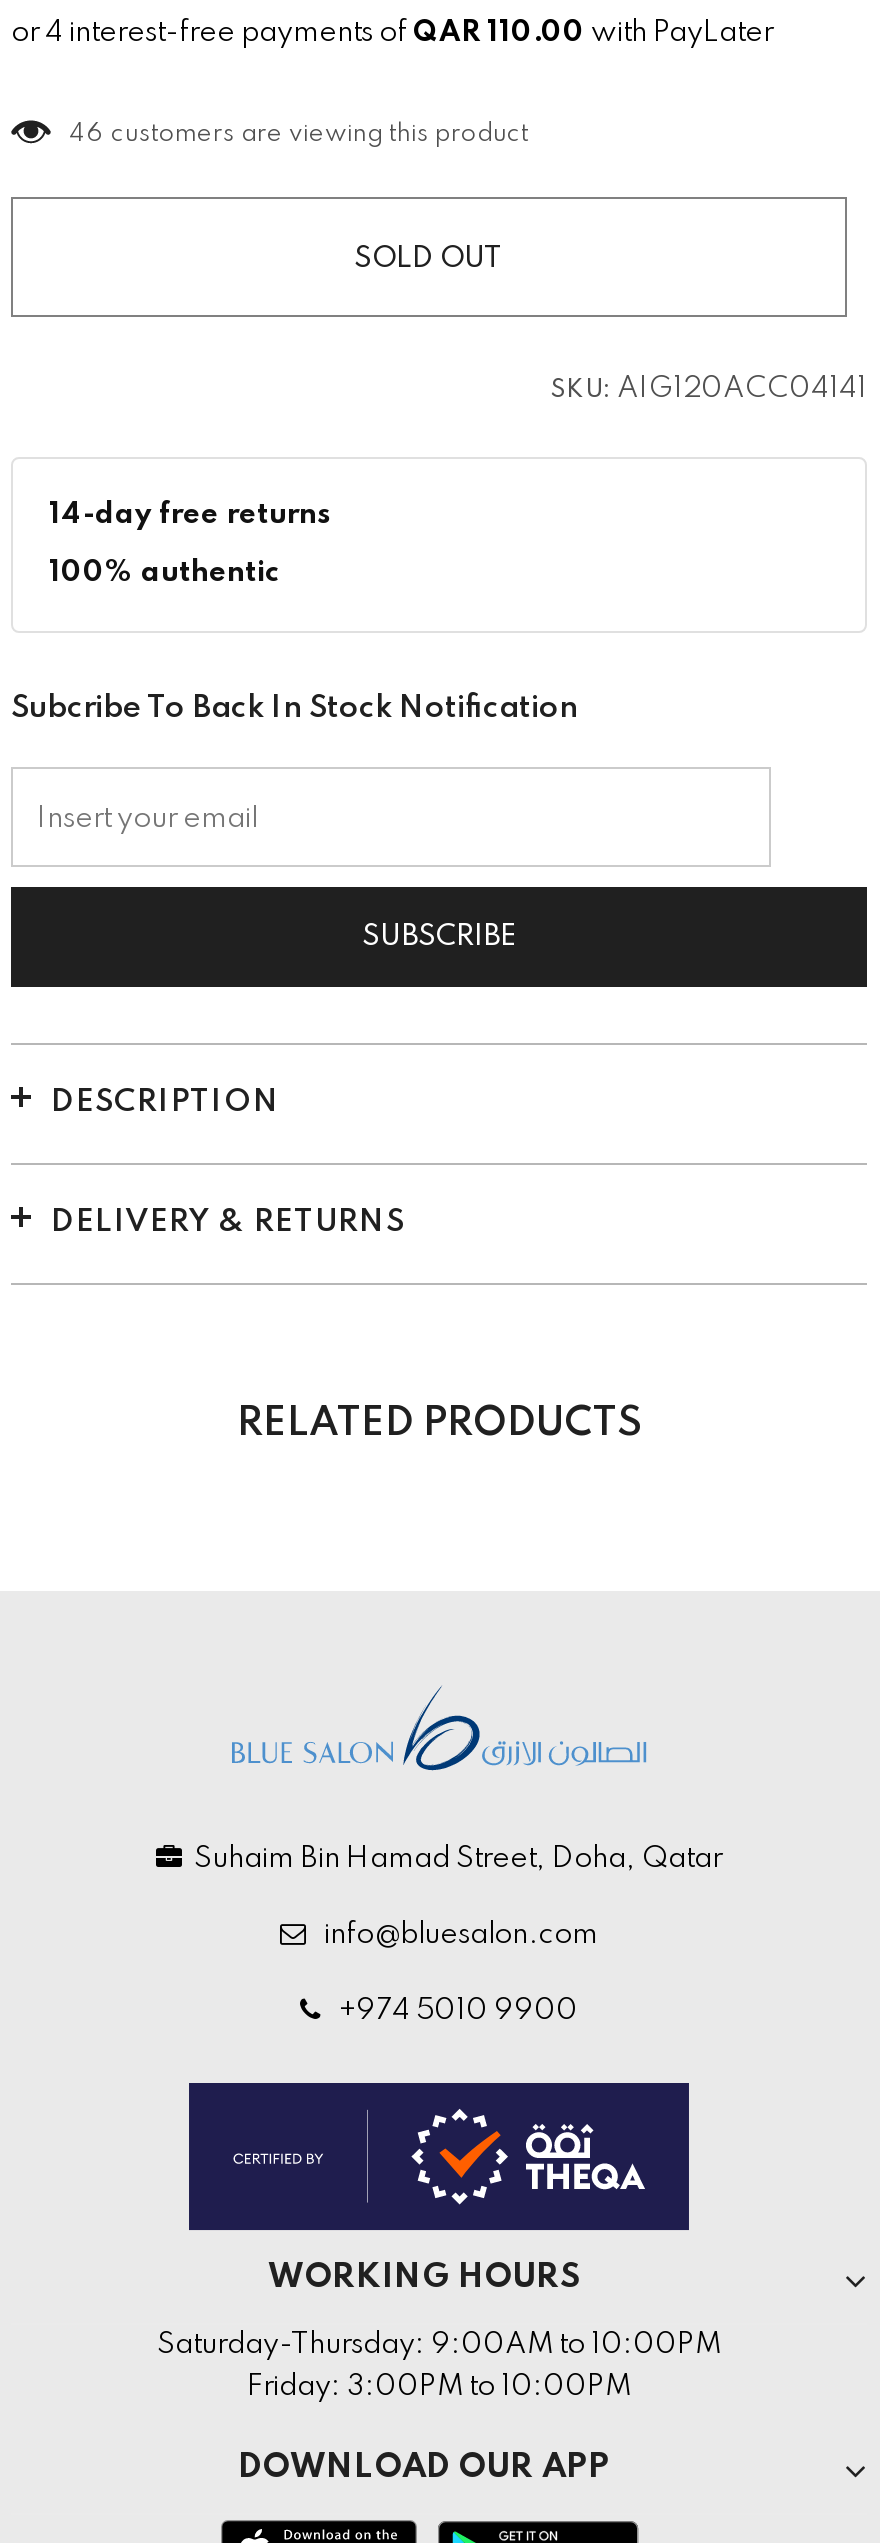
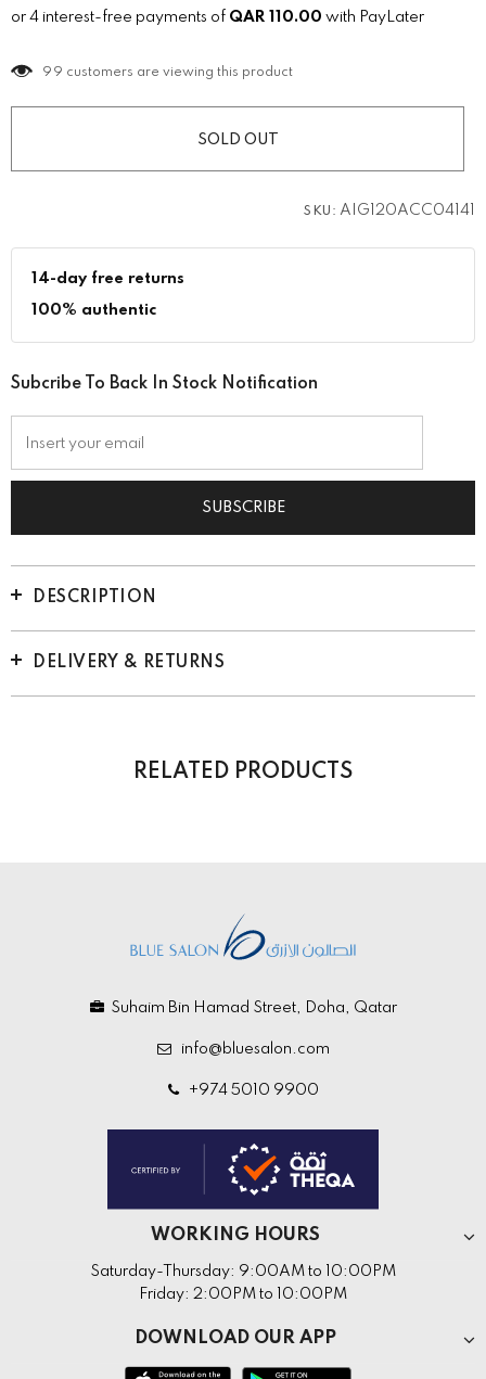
[69,123,529,147] 46 customers are viewing this product -> [42,66,293,79] 99 customers are viewing this product
[247,2373,631,2401] Friday: 3:00PM to 10:00PM -> [139,1287,347,1302] Friday: 2:00PM to 10:00PM

